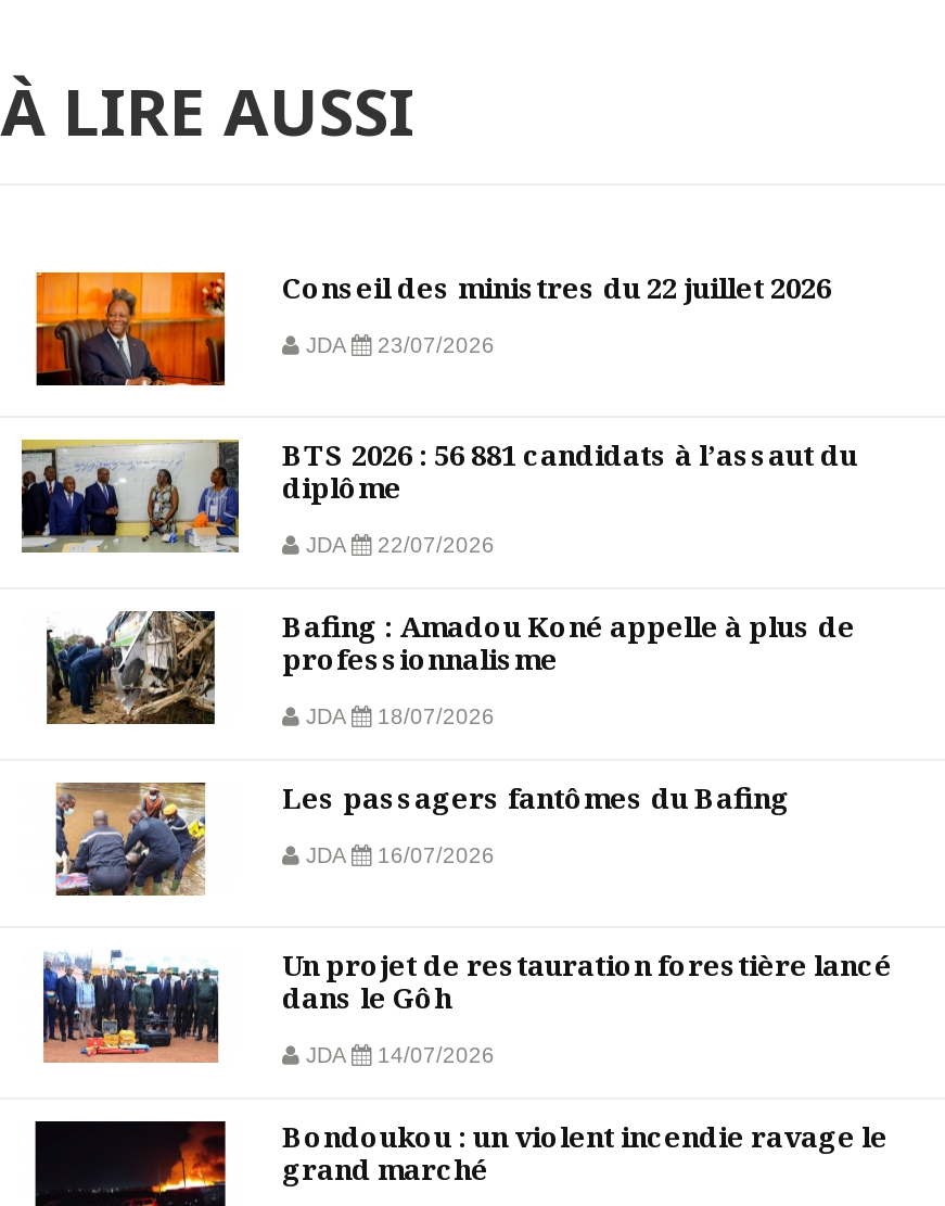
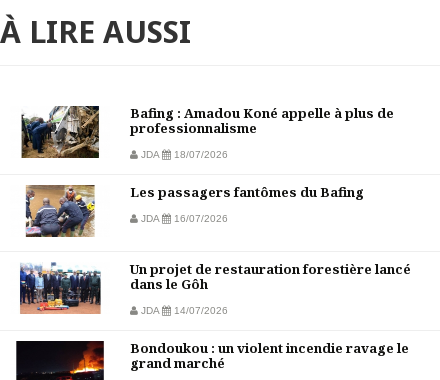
[33,269,857,558] [image] | Conseil des ministres du 22 juillet 2026 | JDA | 23/07/2026 | BTS 2026 : 56 881 candidats à l’assaut du | diplôme | JDA | 22/07/2026 -> none
[20,437,241,555] [image] -> none

